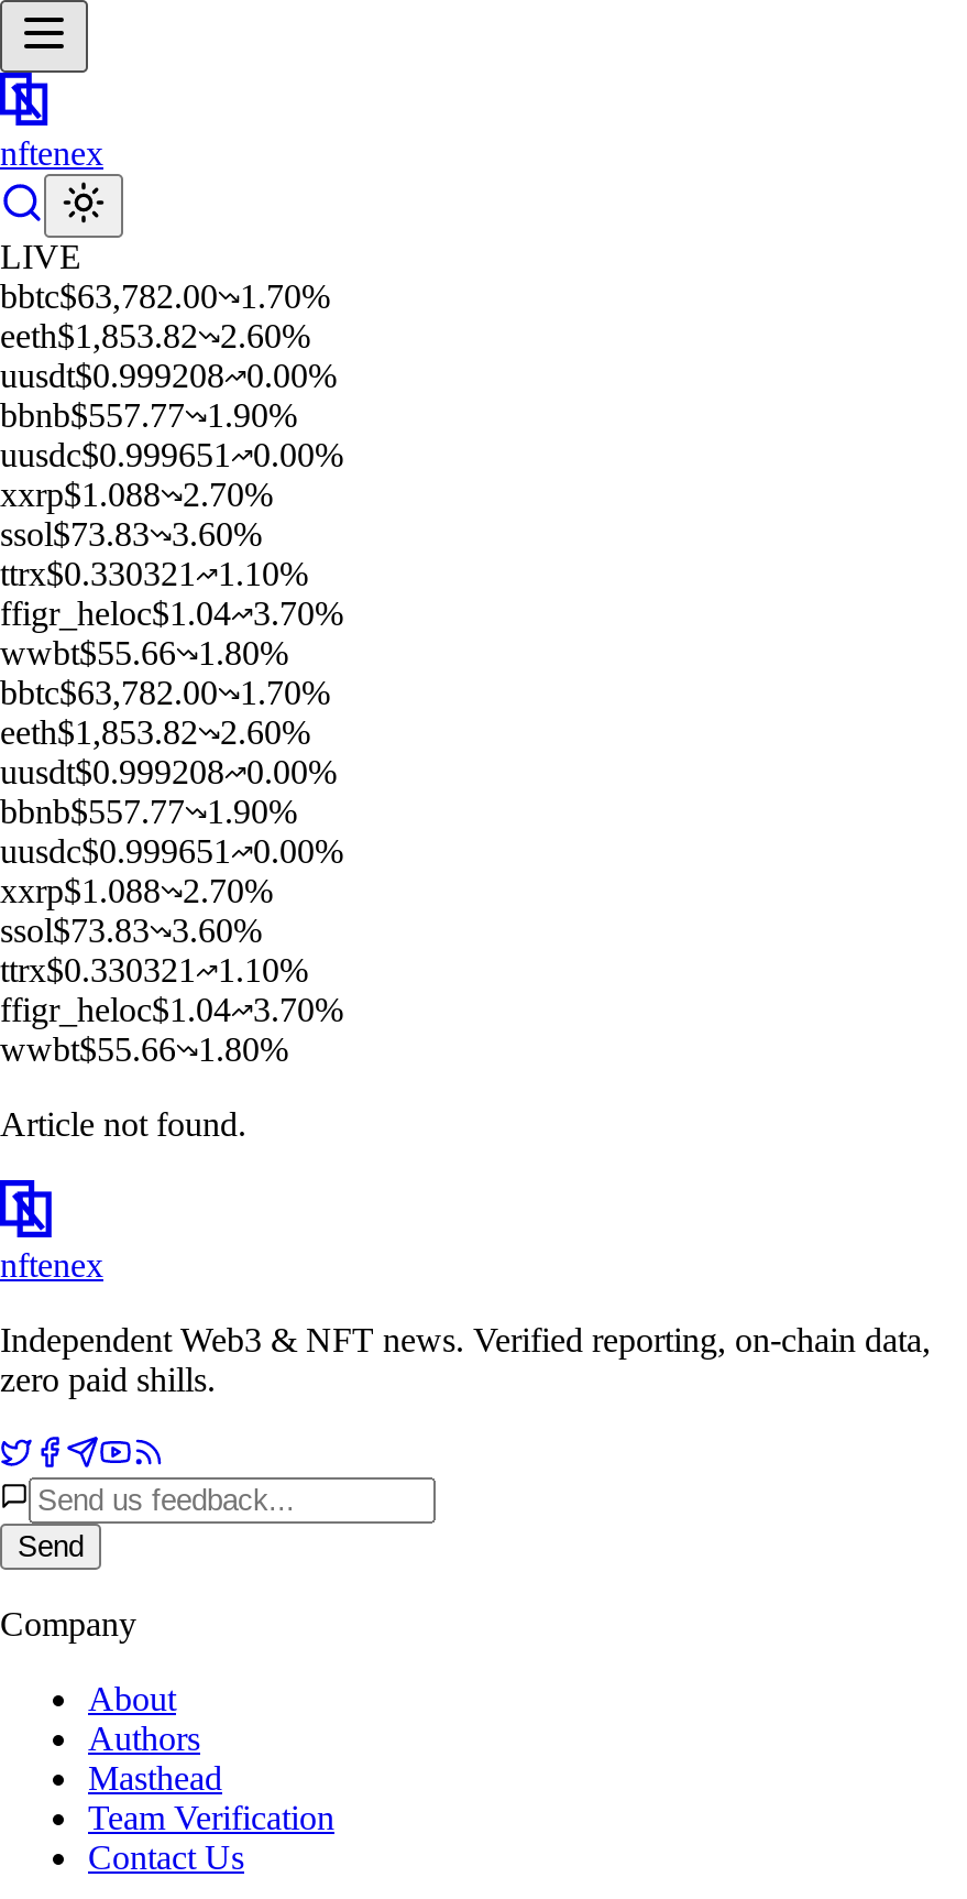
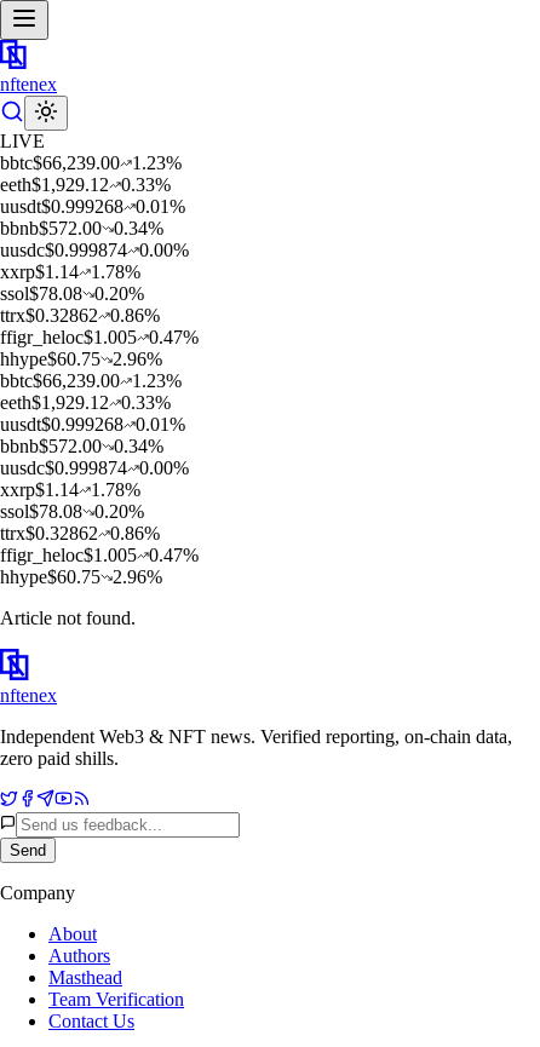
[0,277,343,1068] bbtc$63,782.00 1.70% | eeth$1,853.82 2.60% | uusdt$0.999208 0.00% | bbnb$557.77 1.90% | uusdc$0.999651 0.00% | xxrp$1.088 2.70% | ssol$73.83 3.60% | ttrx$0.330321 1.10% | ffigr_heloc$1.04 3.70% | wwbt$55.66 1.80% | bbtc$63,782.00 1.70% | eeth$1,853.82 2.60% | uusdt$0.999208 0.00% | bbnb$557.77 1.90% | uusdc$0.999651 0.00% | xxrp$1.088 2.70% | ssol$73.83 3.60% | ttrx$0.330321 1.10% | ffigr_heloc$1.04 3.70% | wwbt$55.66 1.80% -> [0,153,199,587] bbtc$66,239.00 1.23% | eeth$1,929.12 0.33% | uusdt$0.999268 0.01% | bbnb$572.00 0.34% | uusdc$0.999874 0.00% | xxrp$1.14 1.78% | ssol$78.08 0.20% | ttrx$0.32862 0.86% | ffigr_heloc$1.005 0.47% | hhype$60.75 2.96% | bbtc$66,239.00 1.23% | eeth$1,929.12 0.33% | uusdt$0.999268 0.01% | bbnb$572.00 0.34% | uusdc$0.999874 0.00% | xxrp$1.14 1.78% | ssol$78.08 0.20% | ttrx$0.32862 0.86% | ffigr_heloc$1.005 0.47% | hhype$60.75 2.96%

